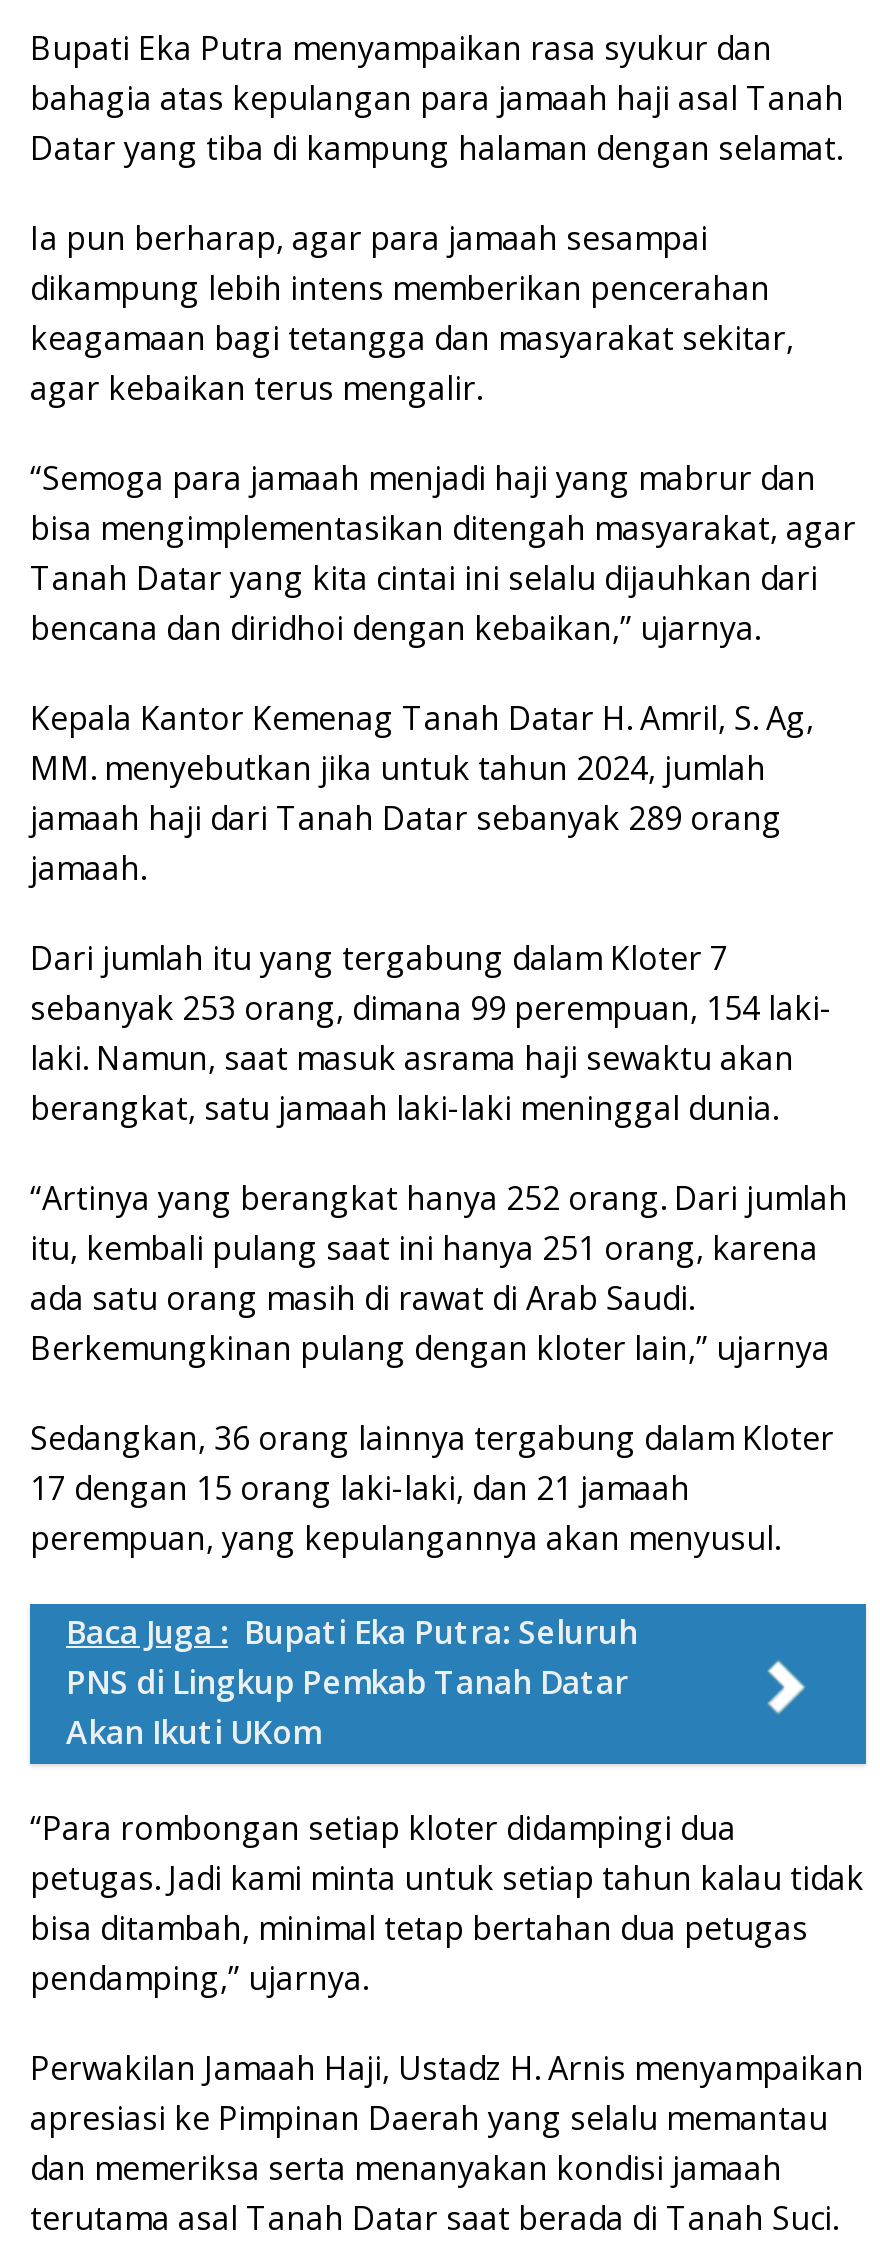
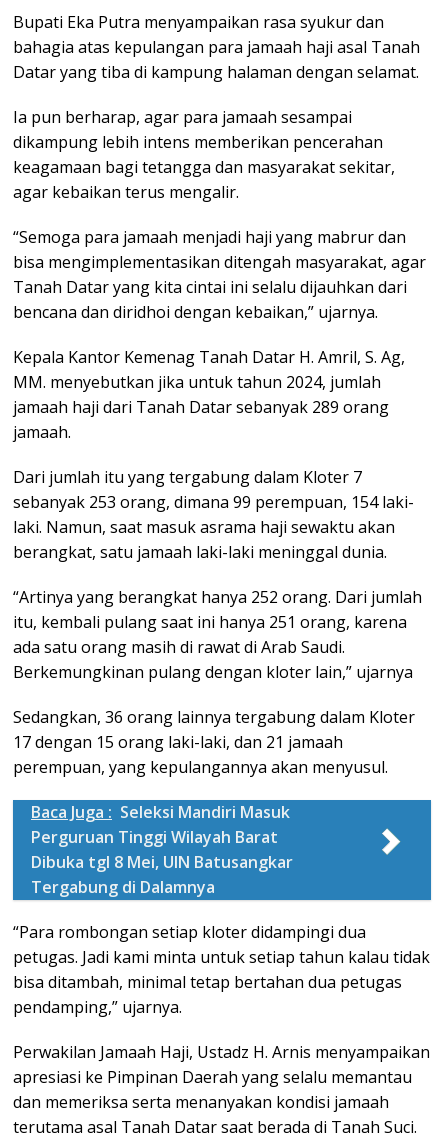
[66,1609,638,1753] Baca Juga : Bupati Eka Putra: Seluruh | PNS di Lingkup Pemkab Tanah Datar | Akan Ikuti UKom -> [31,801,293,898] Baca Juga : Seleksi Mandiri Masuk | Perguruan Tinggi Wilayah Barat | Dibuka tgl 8 Mei, UIN Batusangkar | Tergabung di Dalamnya

